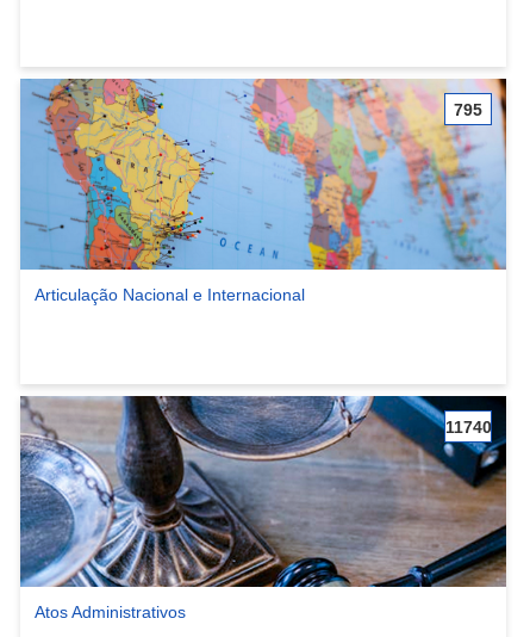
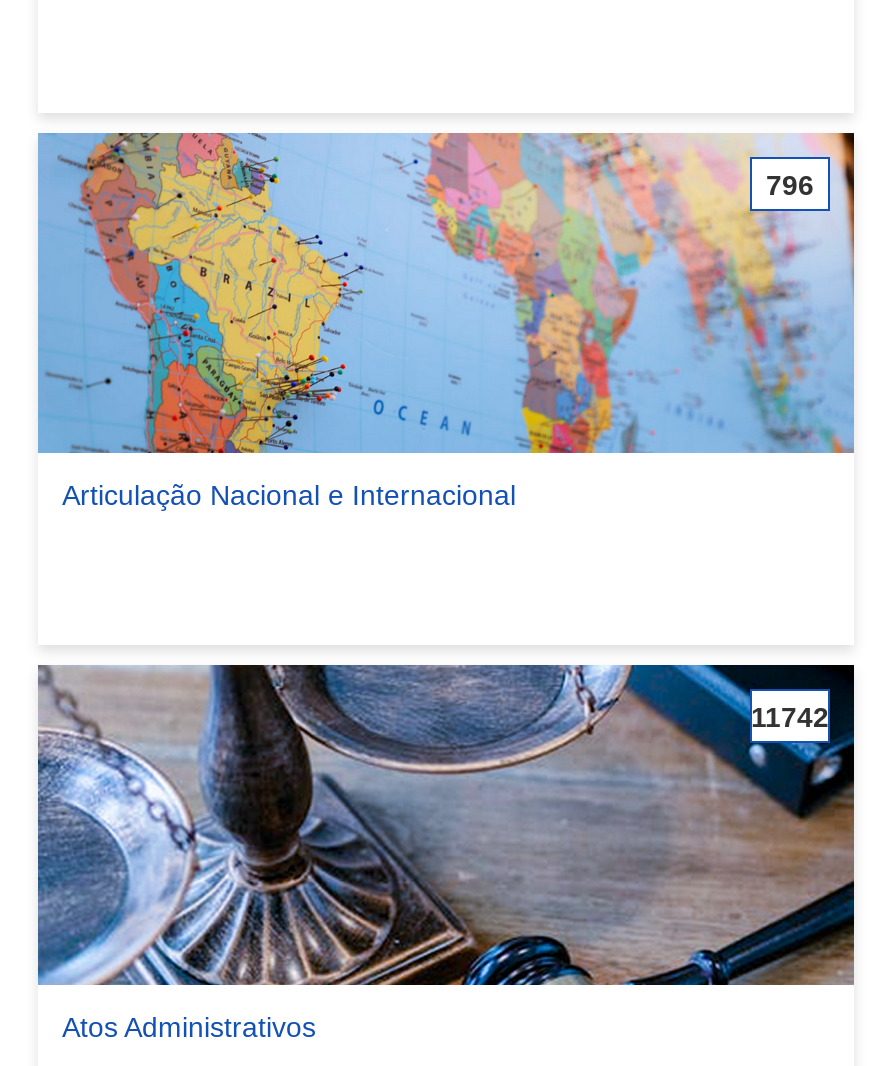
[454,100,482,119] 795 -> [766,168,814,200] 796
[445,417,491,436] 11740 -> [751,700,829,732] 11742

